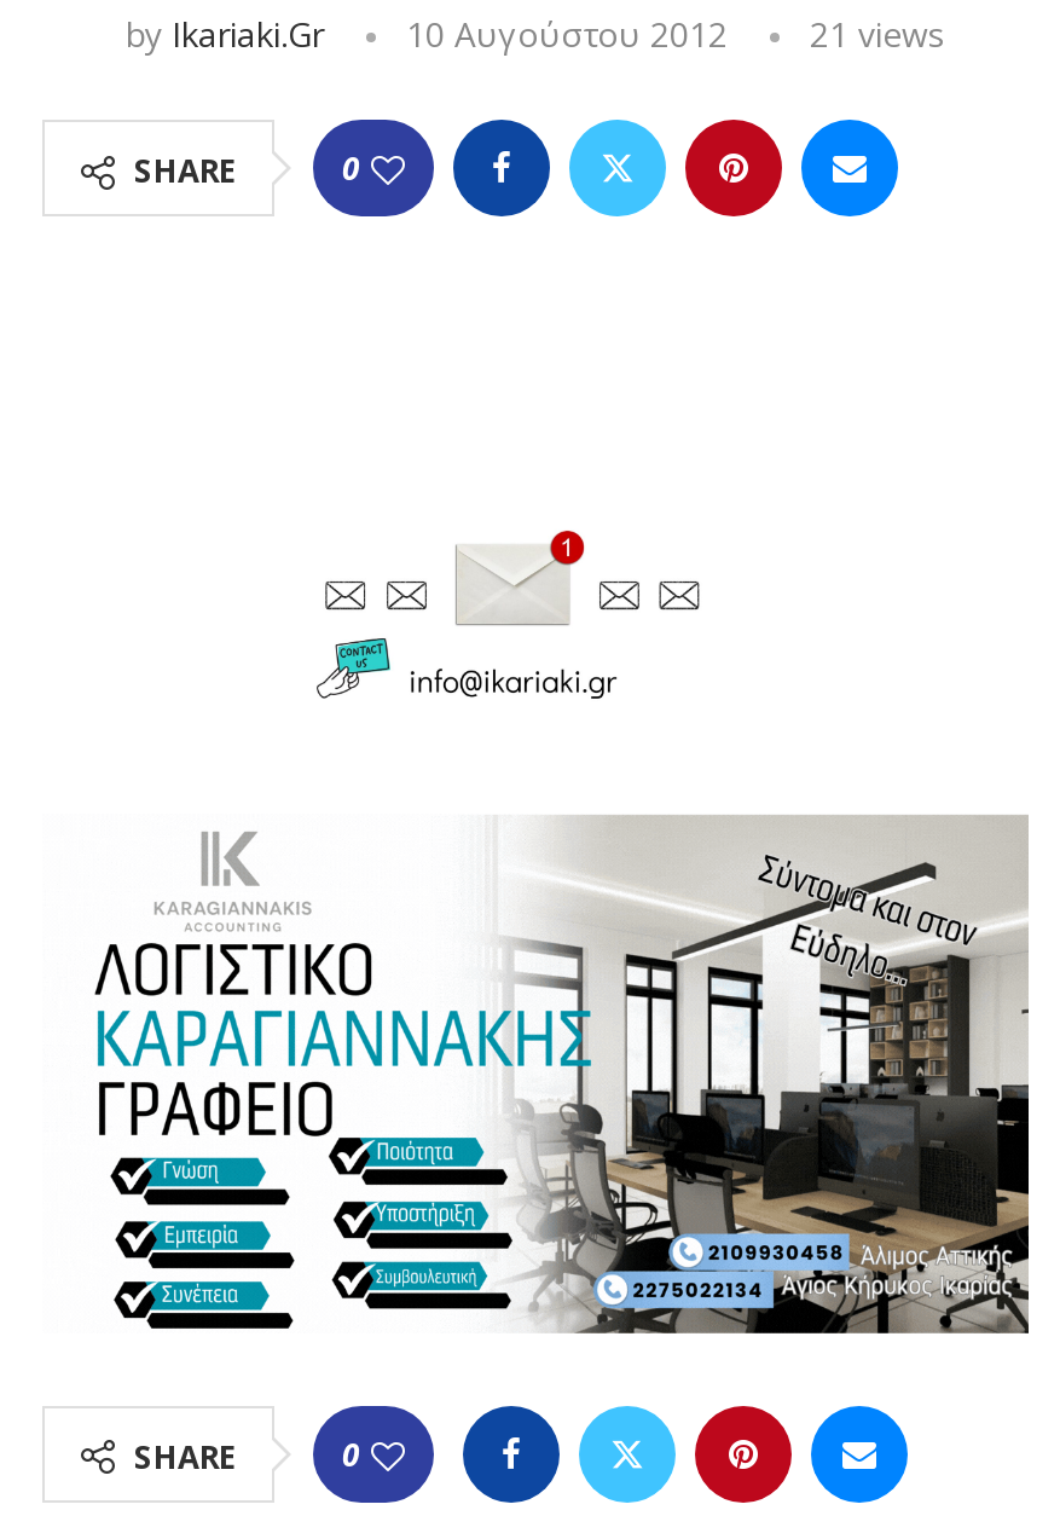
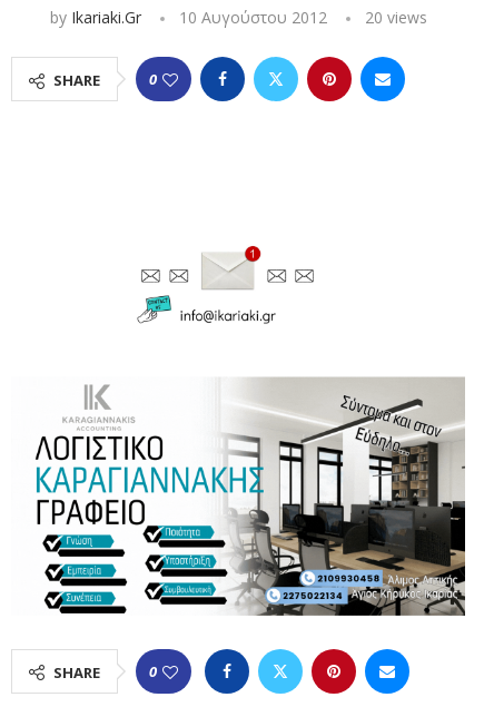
[126,11,945,57] by Ikariaki.gr 10 Αυγούστου 2012 21 views -> [50,7,427,28] by Ikariaki.gr 10 Αυγούστου 2012 20 views

